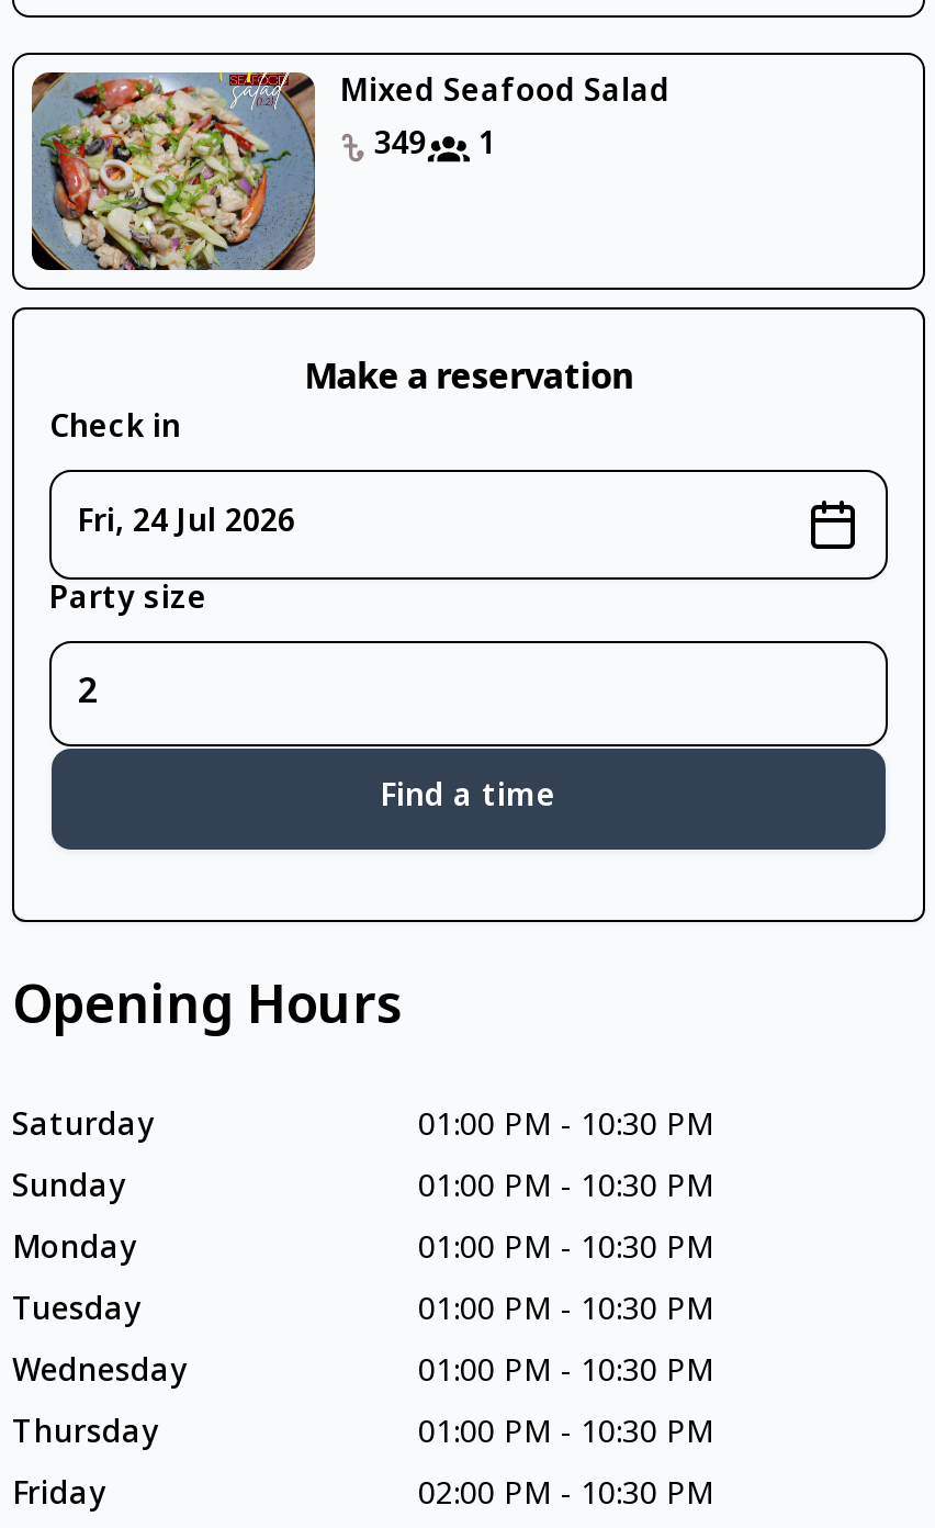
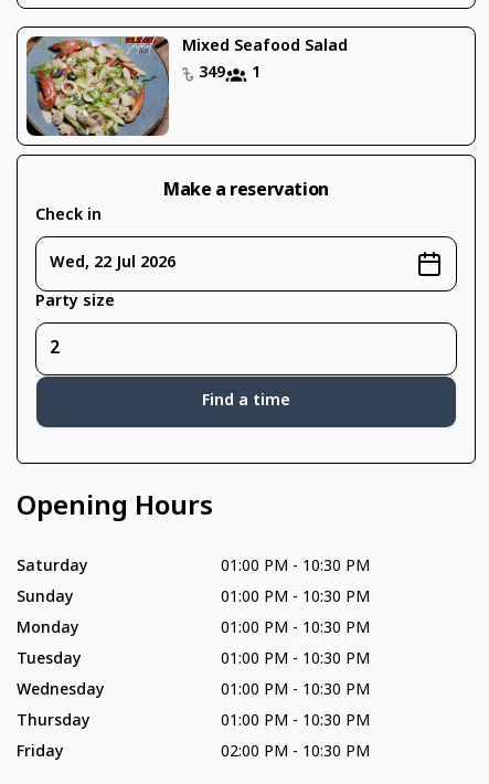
[78,503,295,544] Fri, 24 Jul 2026 -> [50,253,176,274] Wed, 22 Jul 2026

